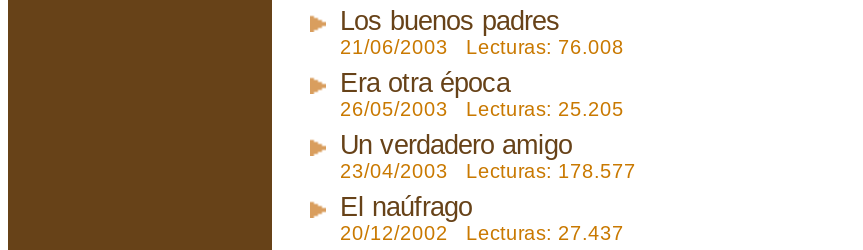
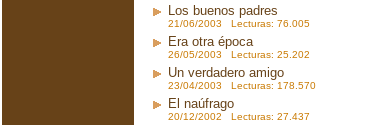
[340,36,624,58] 21/06/2003 Lecturas: 76.008 -> [168,18,310,29] 21/06/2003 Lecturas: 76.005
[340,98,624,120] 26/05/2003 Lecturas: 25.205 -> [168,49,310,60] 26/05/2003 Lecturas: 25.202
[340,160,636,182] 23/04/2003 Lecturas: 178.577 -> [168,80,316,91] 23/04/2003 Lecturas: 178.570

